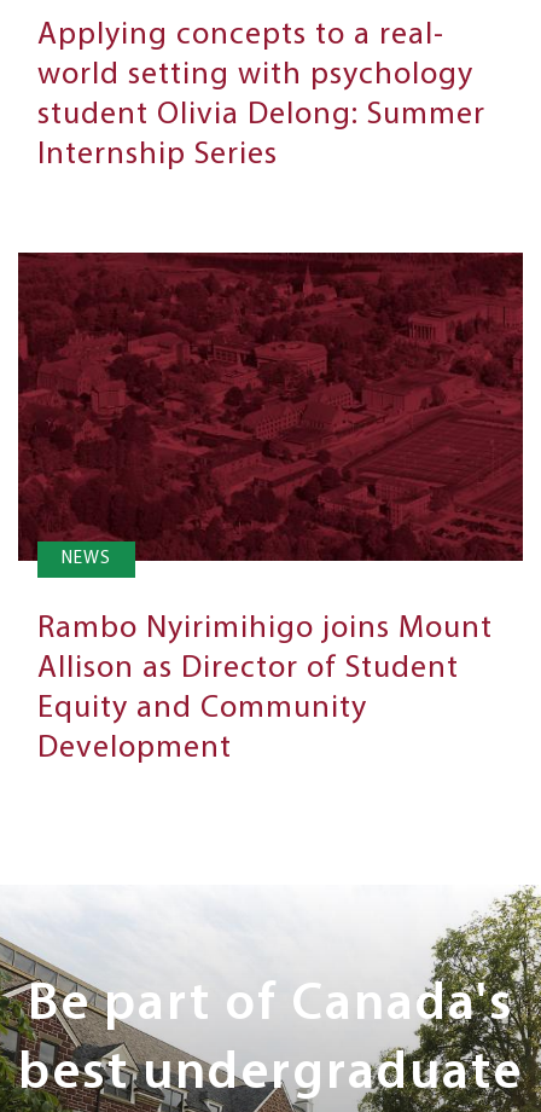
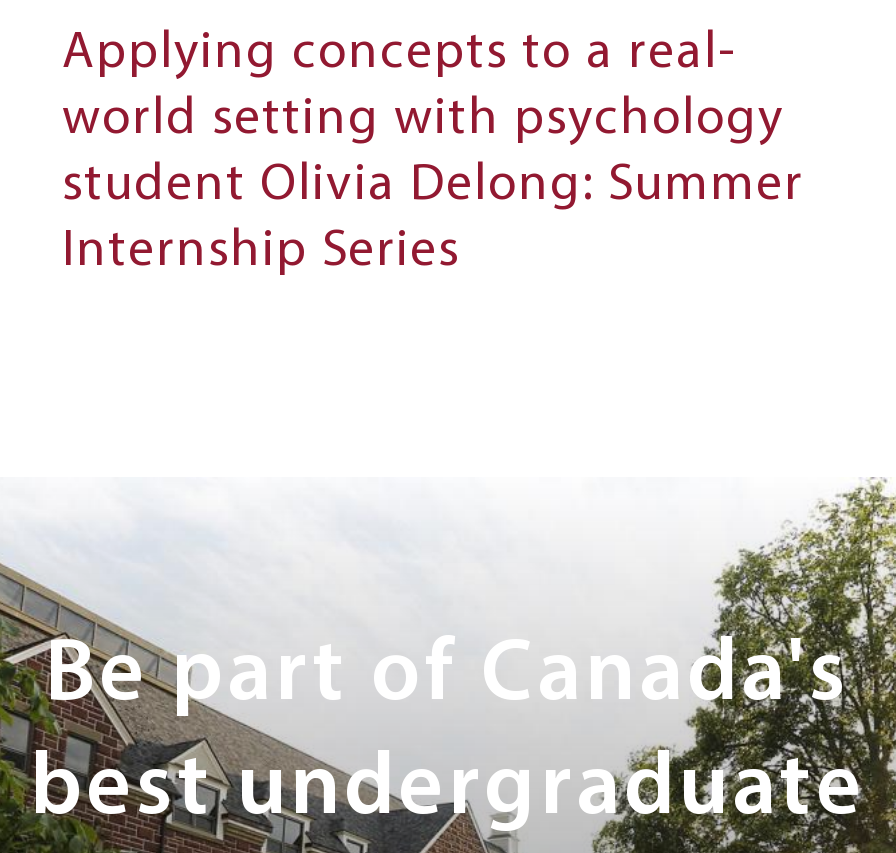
[17,251,524,765] [image] | NEWS | Rambo Nyirimihigo joins Mount | Allison as Director of Student | Equity and Community | Development -> none

